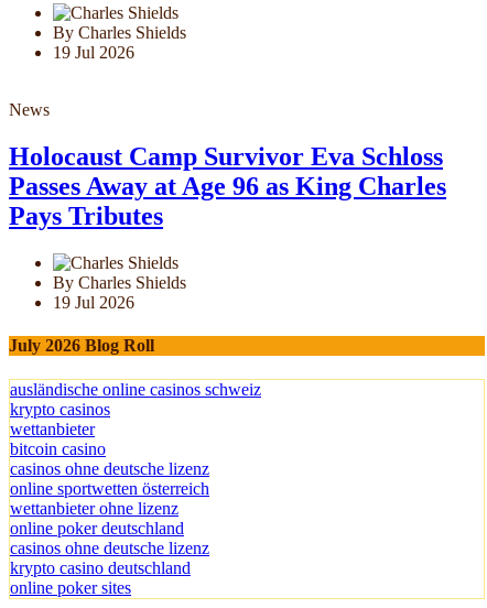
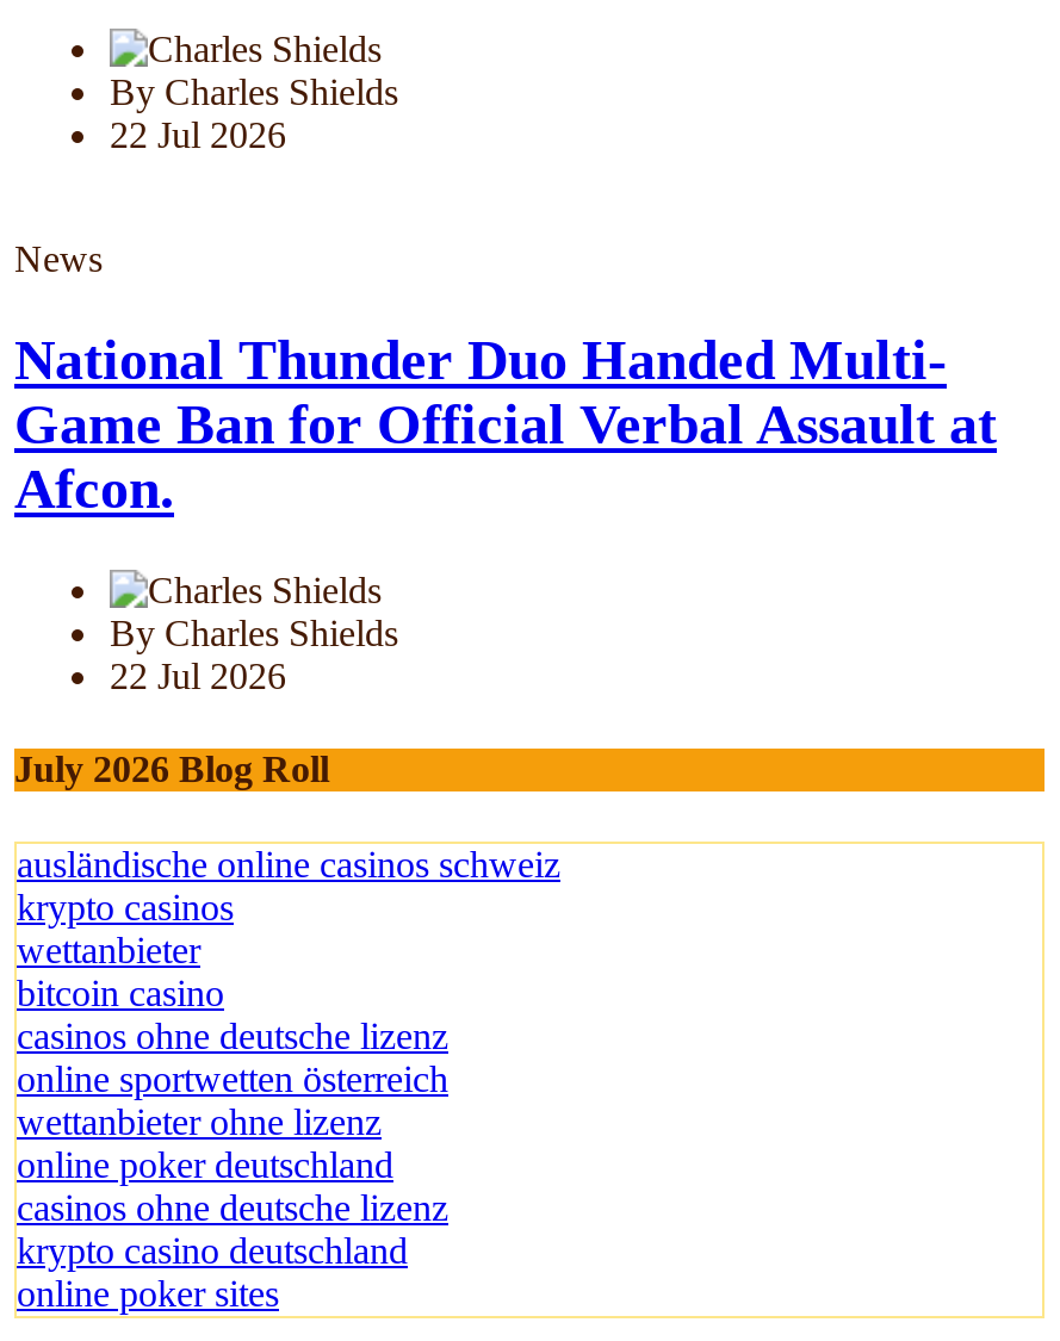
[53,43,134,62] 19 Jul 2026 -> [110,115,286,155] 22 Jul 2026
[9,142,446,230] Holocaust Camp Survivor Eva Schloss | Passes Away at Age 96 as King Charles | Pays Tributes -> [14,329,997,520] National Thunder Duo Handed Multi- | Game Ban for Official Verbal Assault at | Afcon.
[53,293,134,312] 19 Jul 2026 -> [110,655,286,696] 22 Jul 2026

